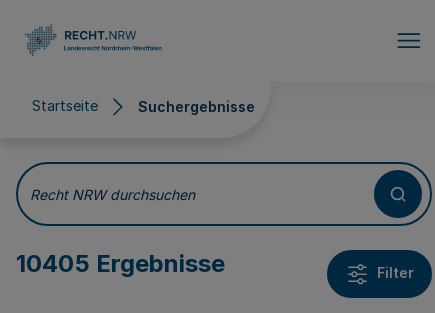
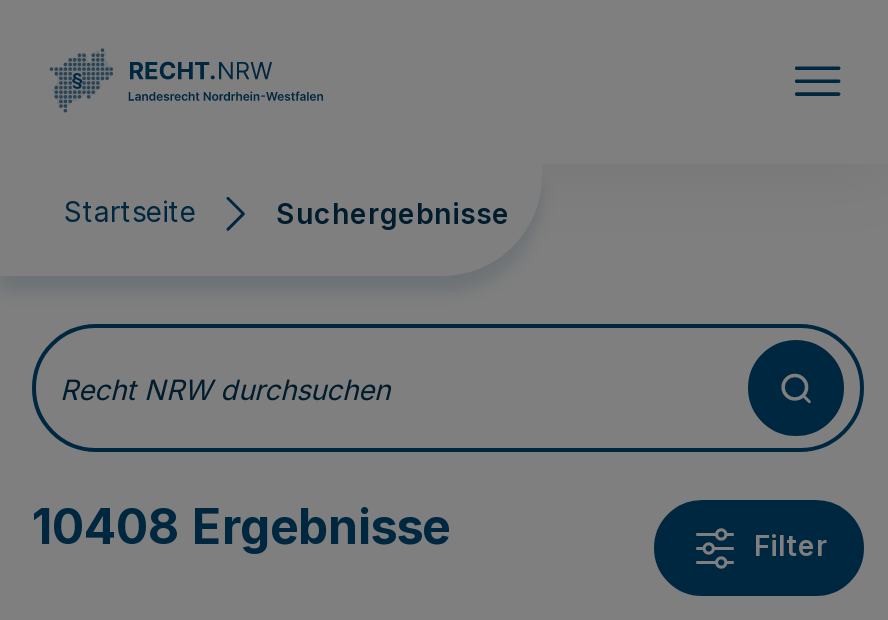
[16,249,225,278] 10405 Ergebnisse -> [32,498,450,556] 10408 Ergebnisse

